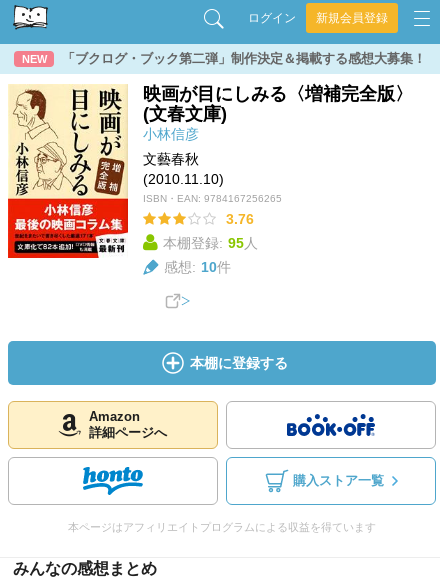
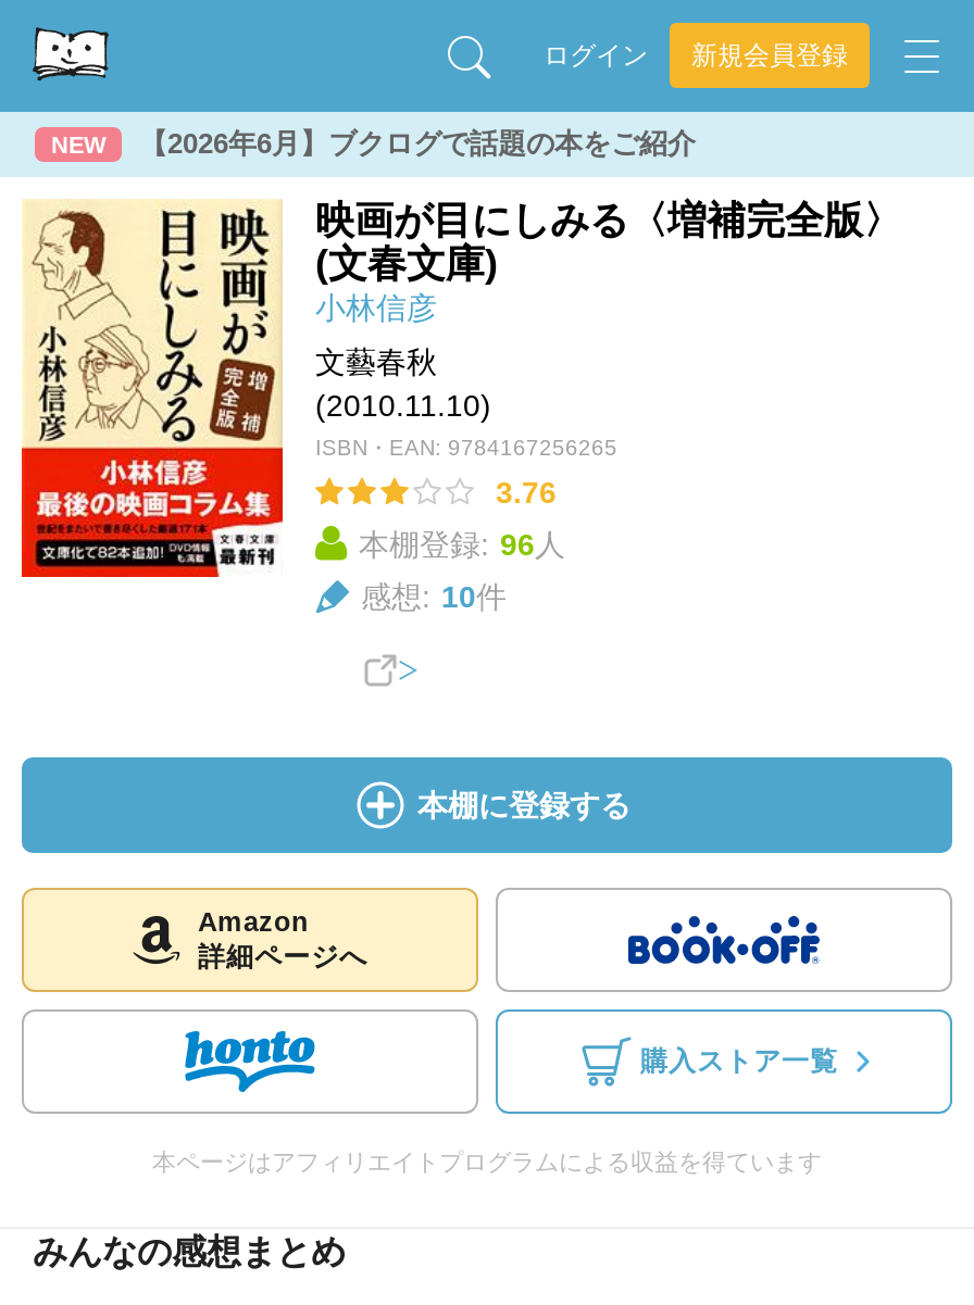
[62,51,426,66] 「ブクログ・ブック第二弾」制作決定＆掲載する感想大募集！ -> [139,127,696,160] 【2026年6月】ブクログで話題の本をご紹介
[163,235,258,251] 本棚登録: 95人 -> [359,527,565,562] 本棚登録: 96人

